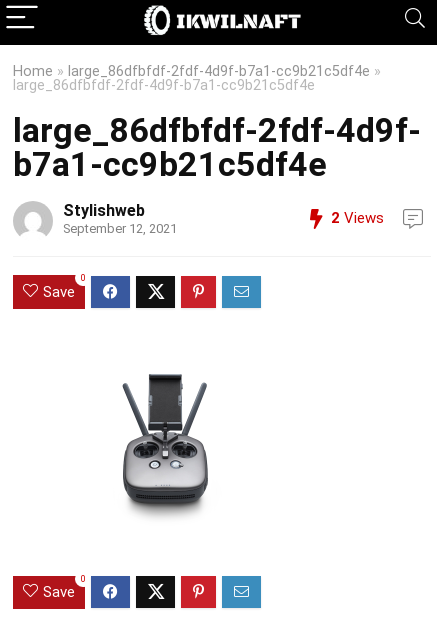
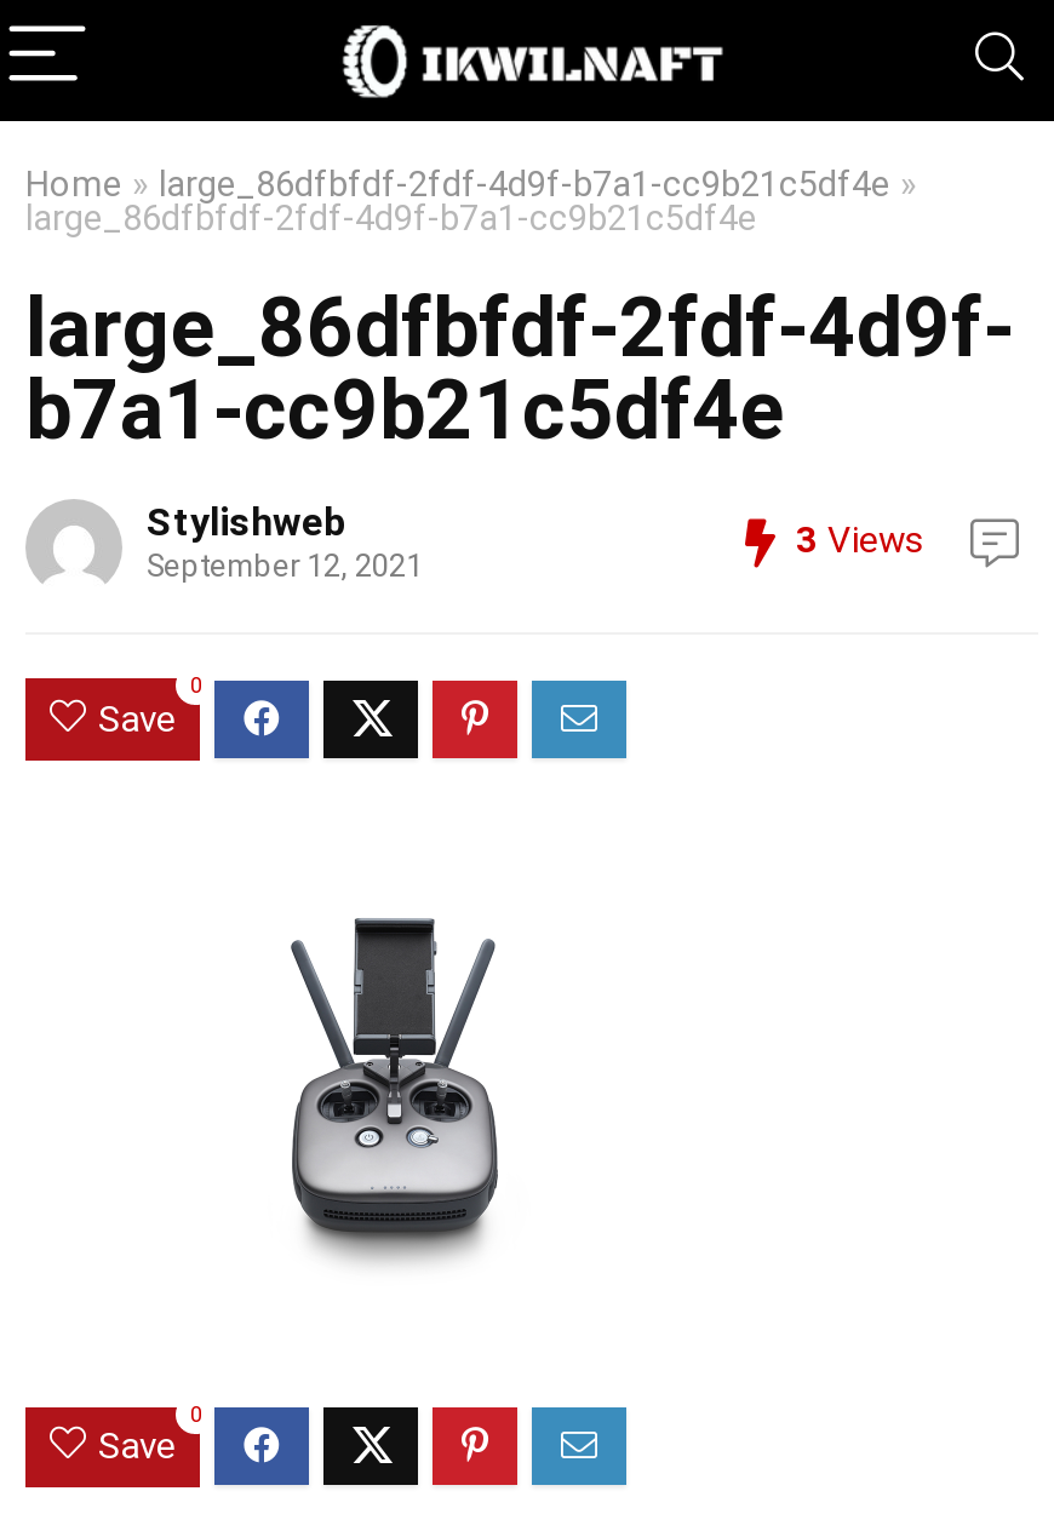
[331,209,384,227] 2 Views -> [796,518,924,562] 3 Views

